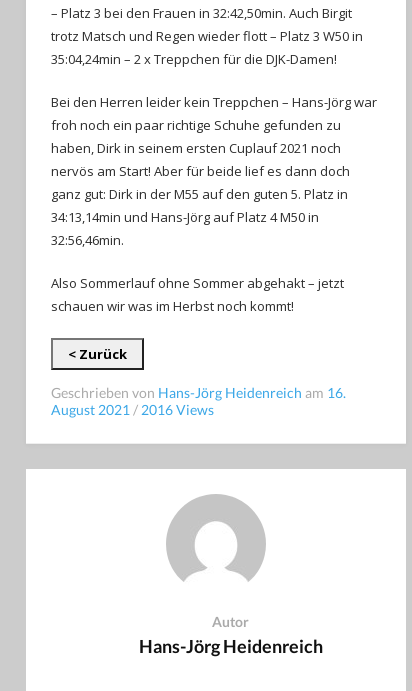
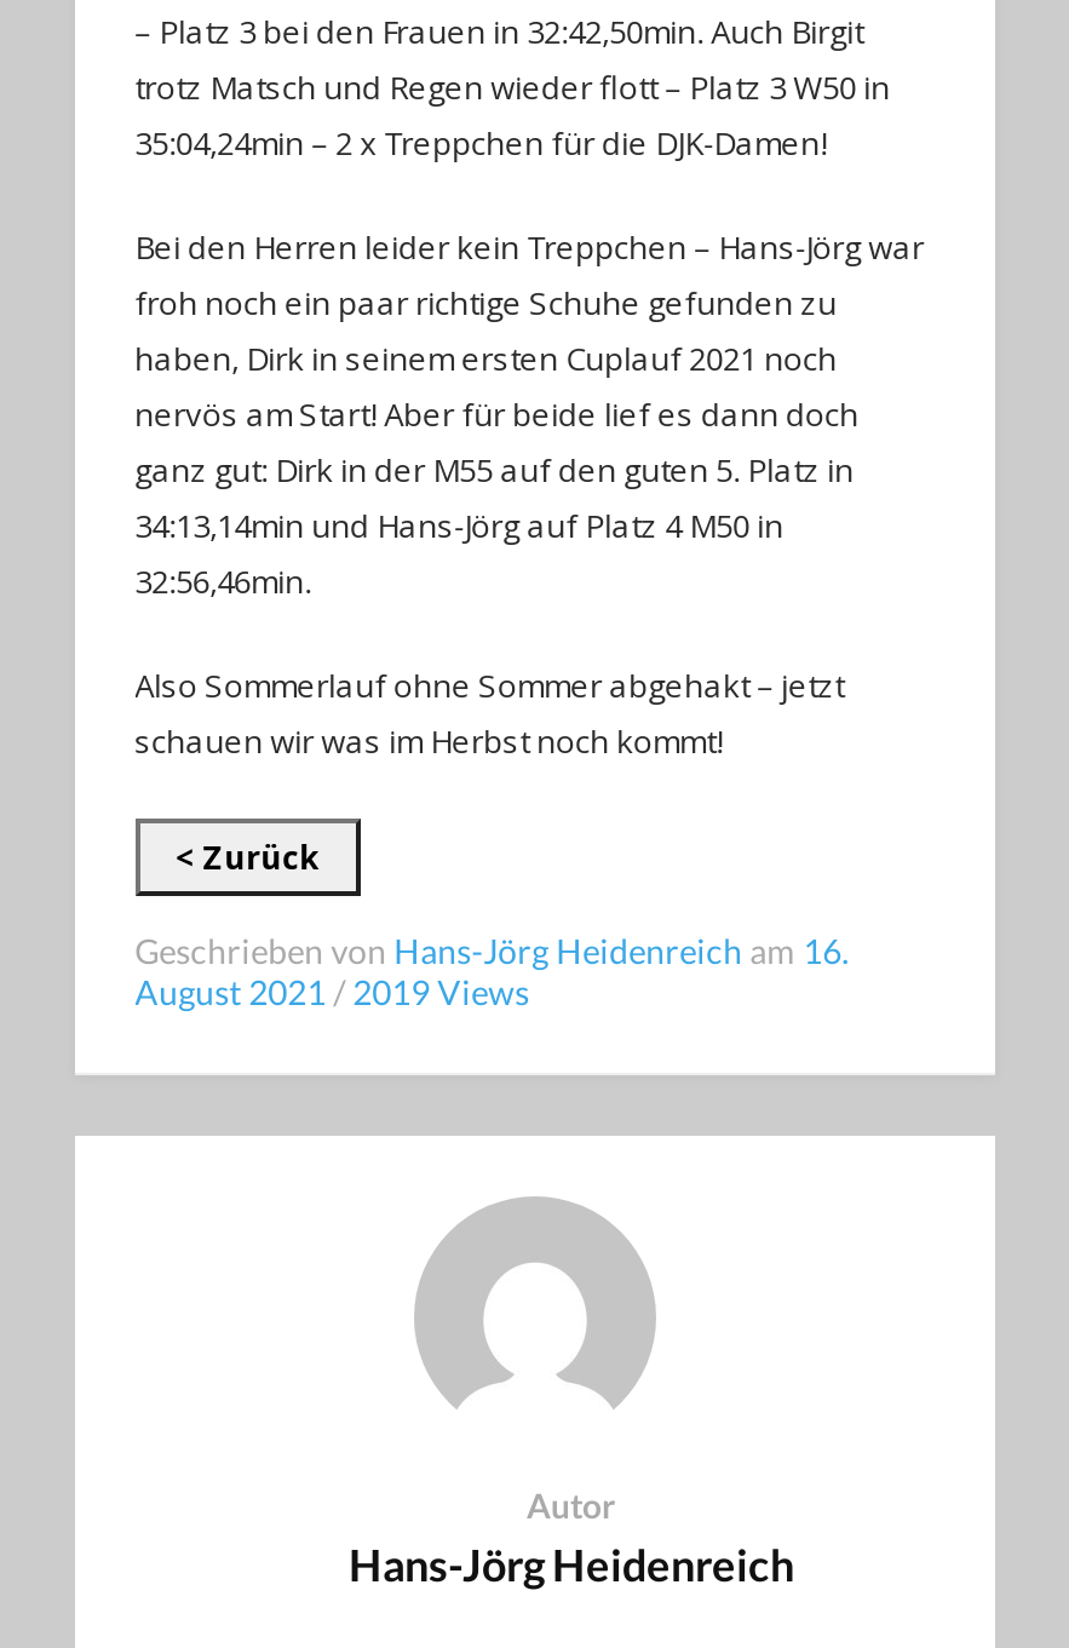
[51,401,214,418] August 2021 / 2016 Views -> [135,971,529,1012] August 2021 / 2019 Views

